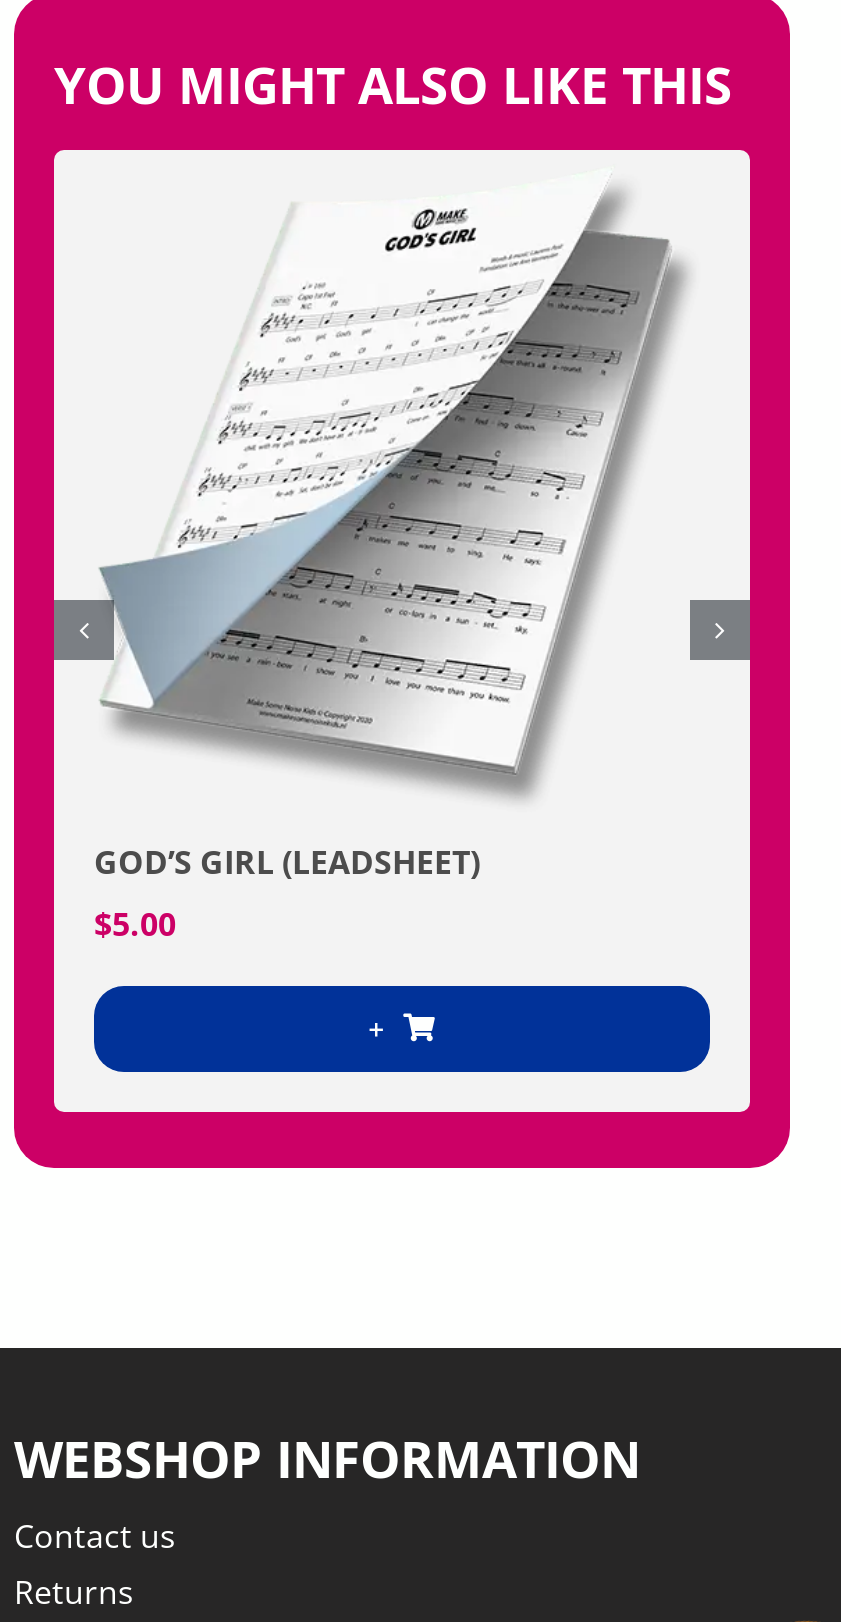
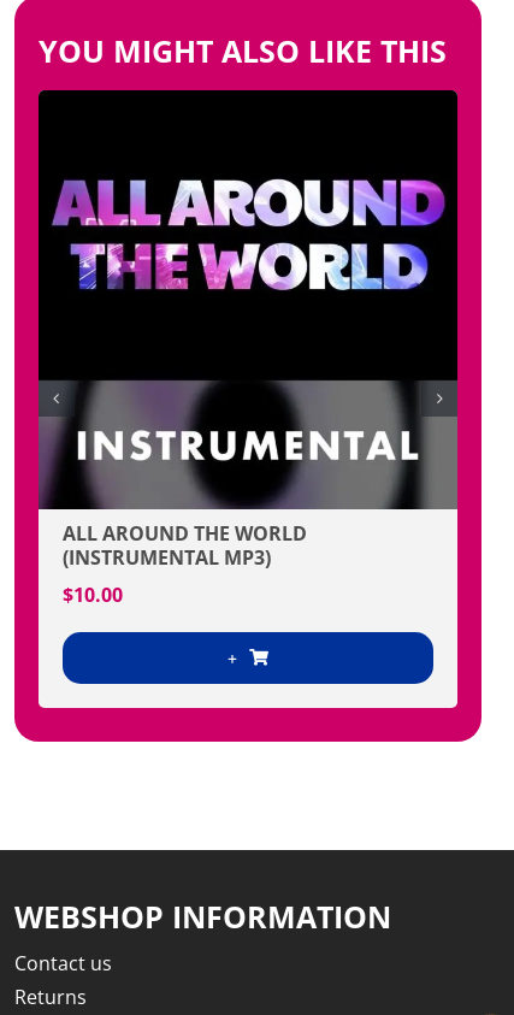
[52,148,752,945] [image] | GOD’S GIRL (LEADSHEET) | $5.00 -> [37,89,459,608] [image] | ALL AROUND THE WORLD | (INSTRUMENTAL MP3) | $10.00

